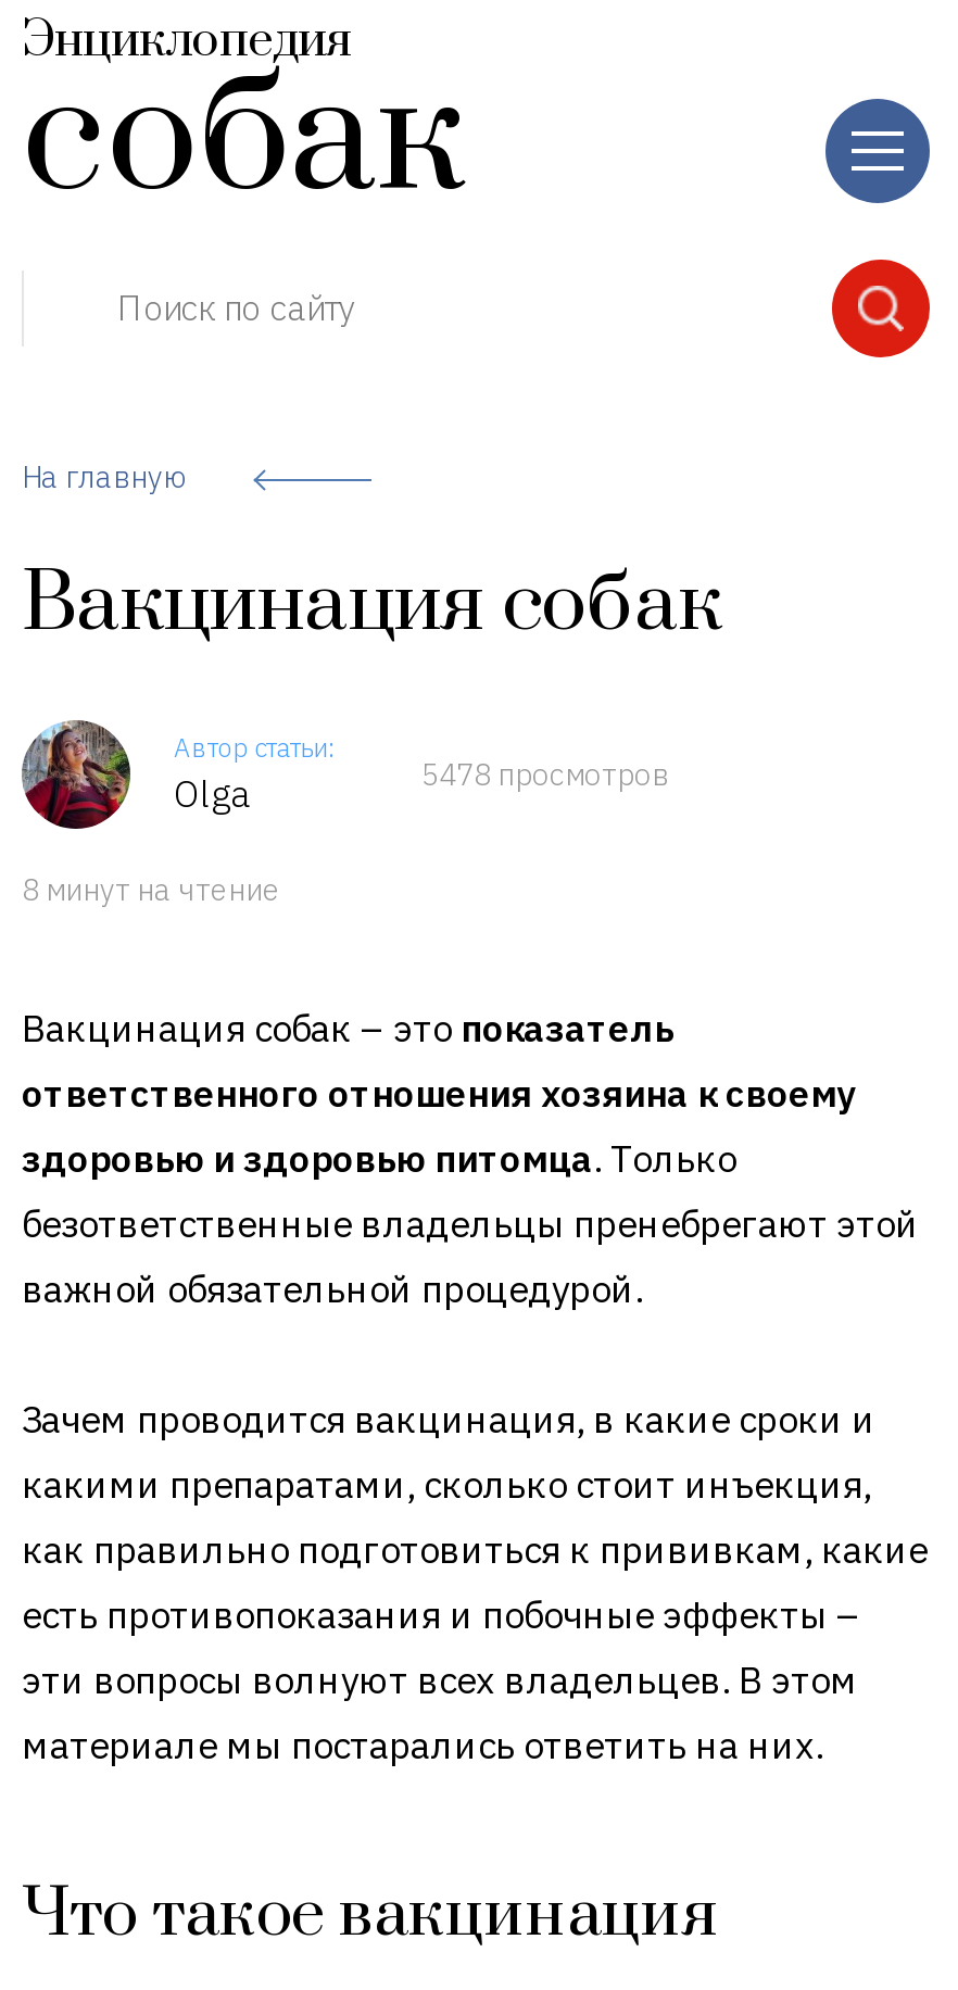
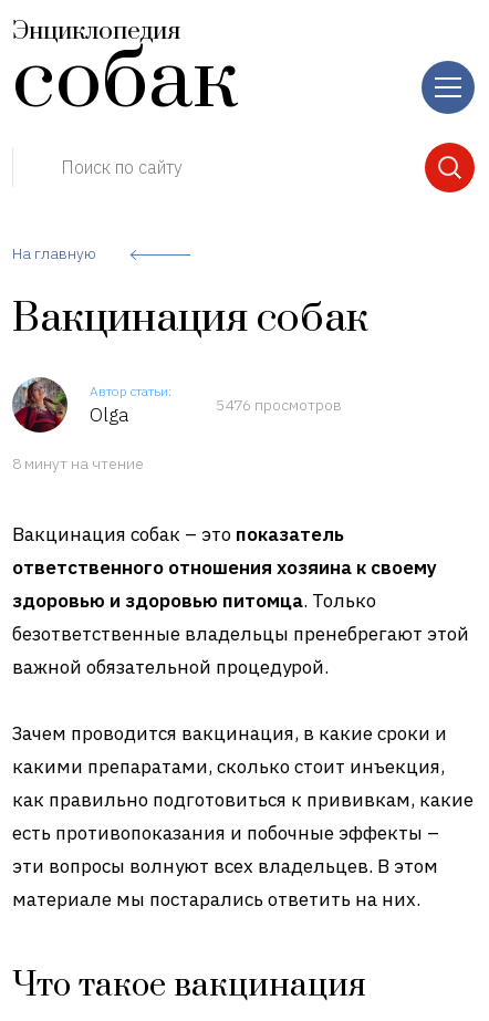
[421,754,669,793] 5478 просмотров -> [216,394,342,414] 5476 просмотров

